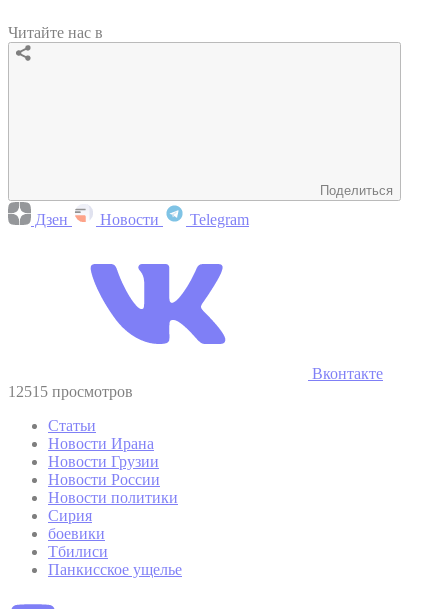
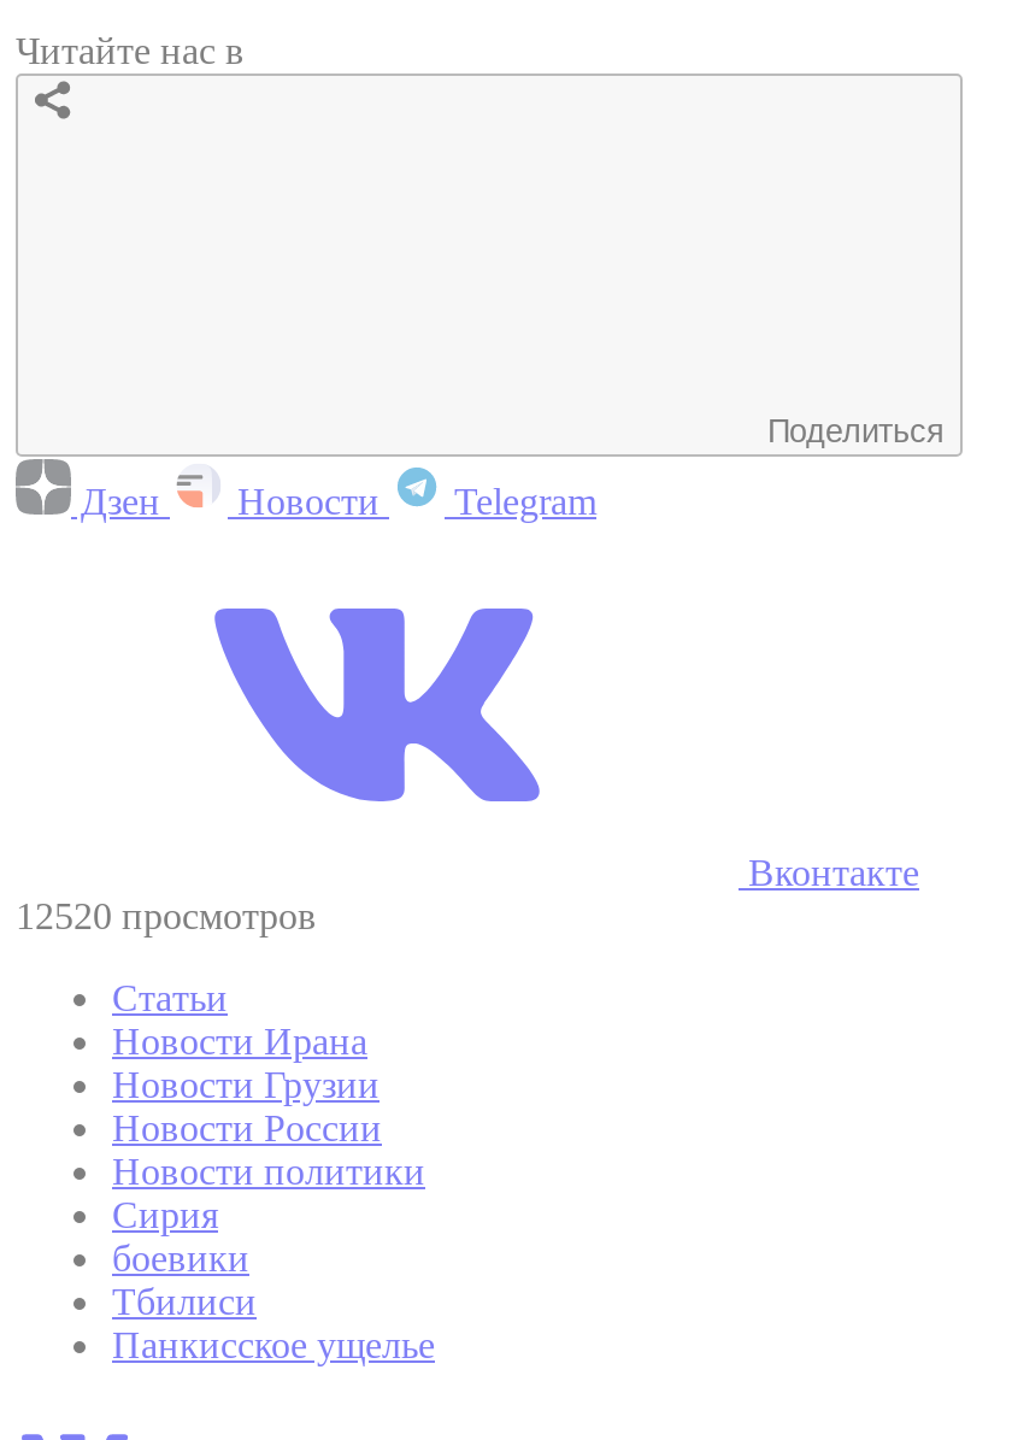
[8,383,133,400] 12515 просмотров -> [16,895,317,936] 12520 просмотров

